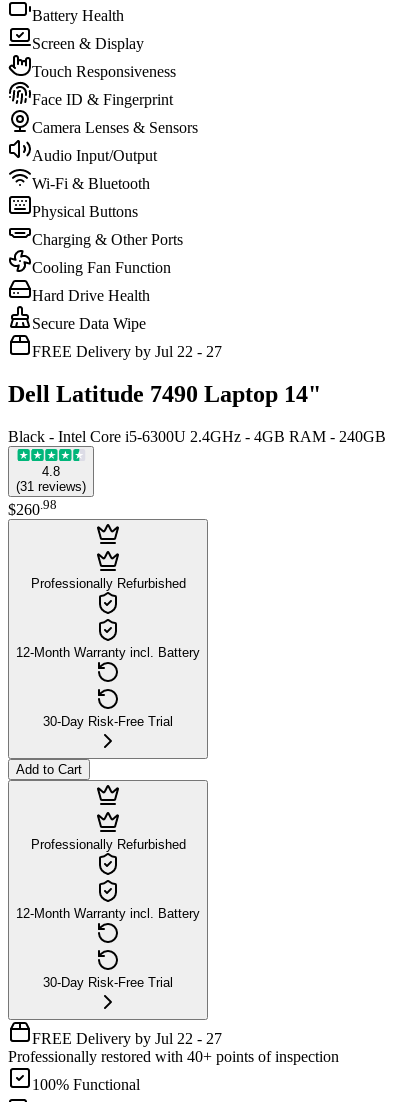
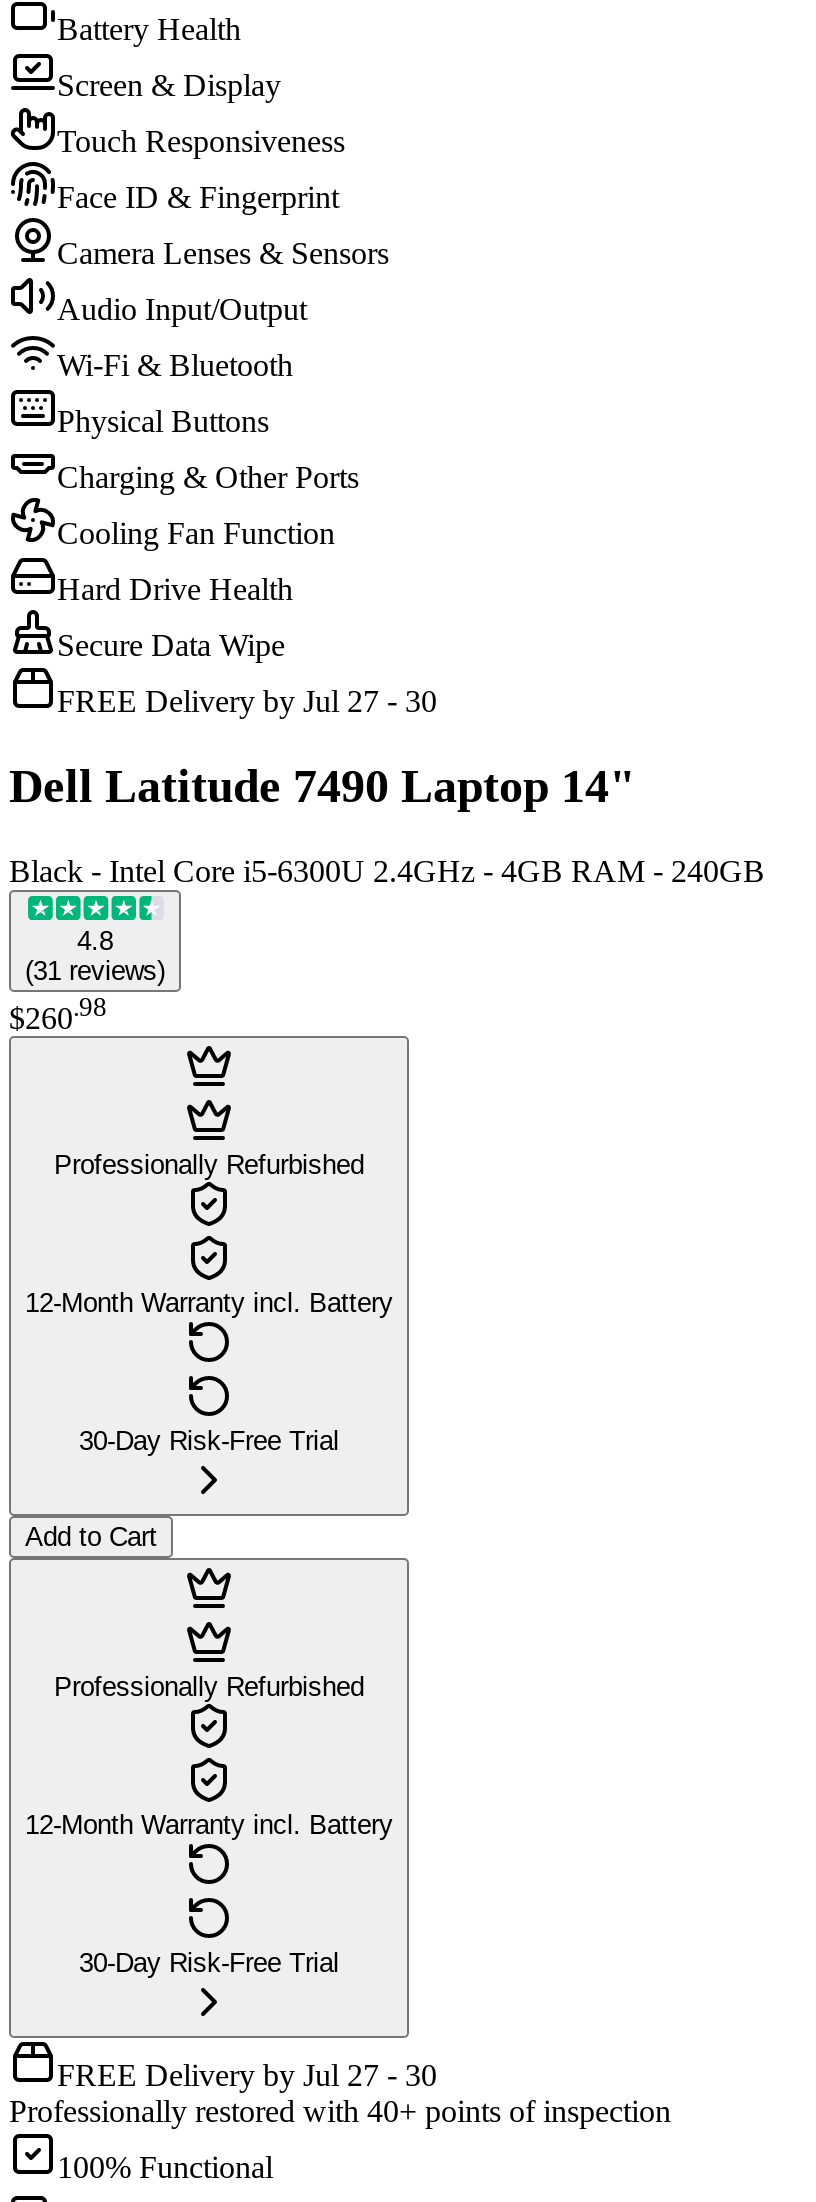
[32,343,222,360] FREE Delivery by Jul 22 - 27 -> [57,683,437,717] FREE Delivery by Jul 27 - 30
[32,1030,222,1047] FREE Delivery by Jul 22 - 27 -> [57,2058,437,2092] FREE Delivery by Jul 27 - 30

